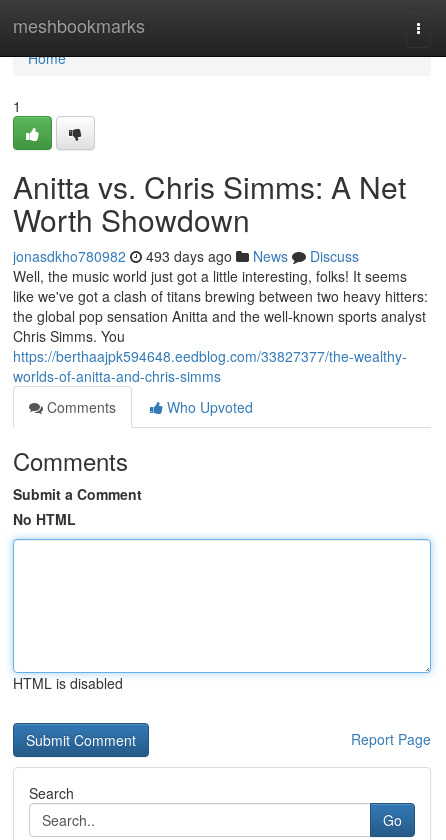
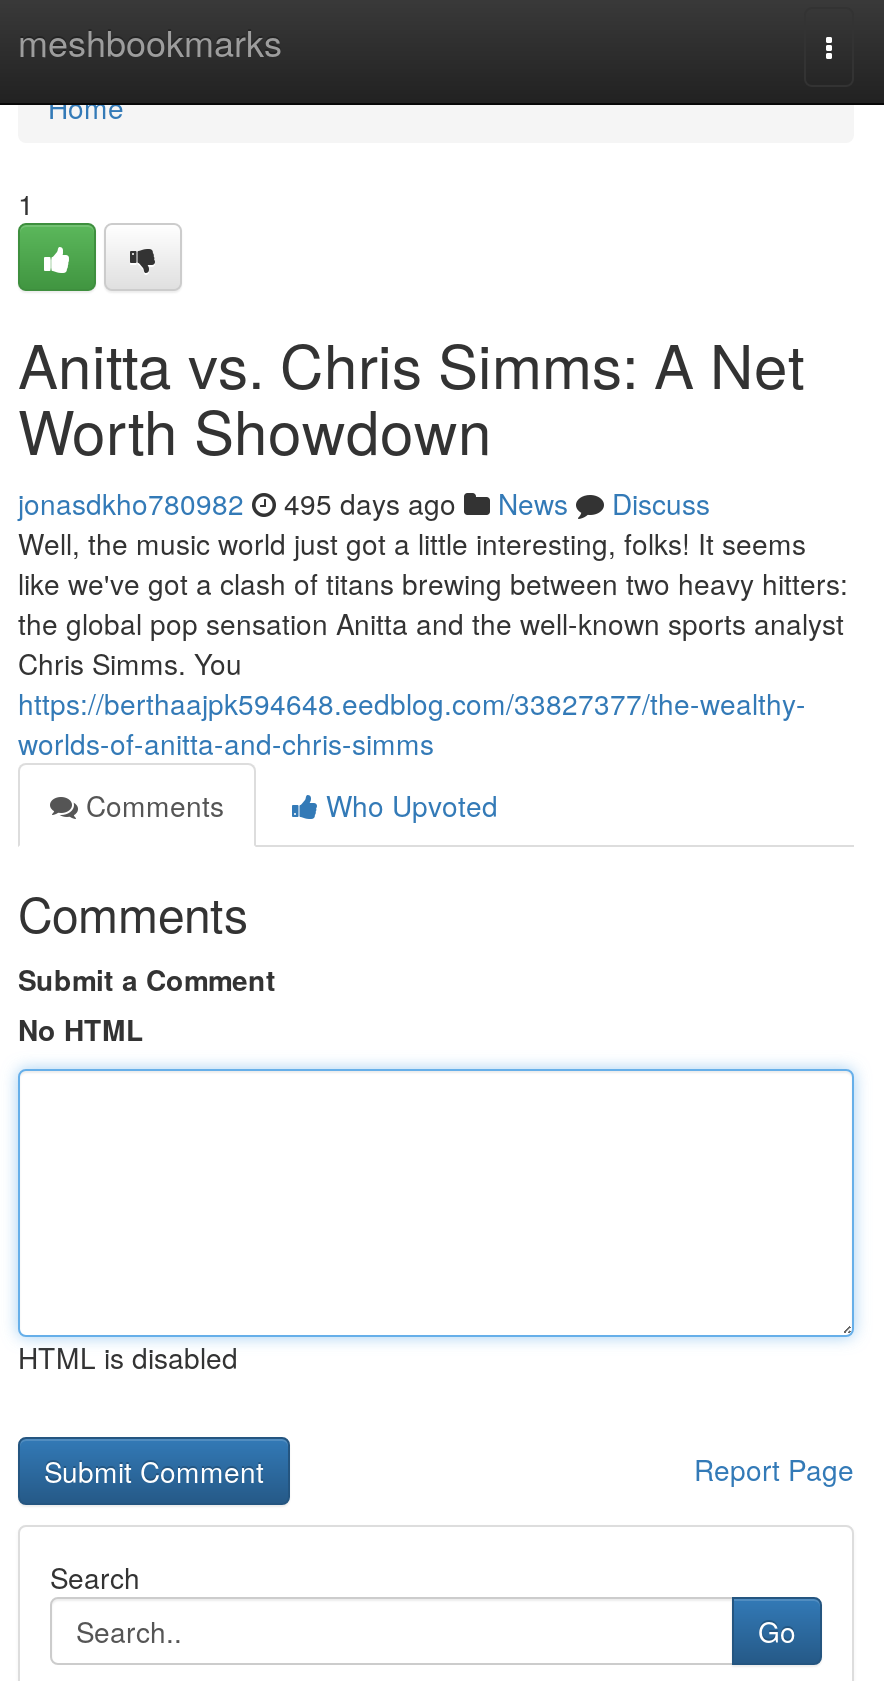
[13,246,359,266] jonasdkho780982 493 days ago News Discuss -> [18,483,710,523] jonasdkho780982 495 days ago News Discuss

